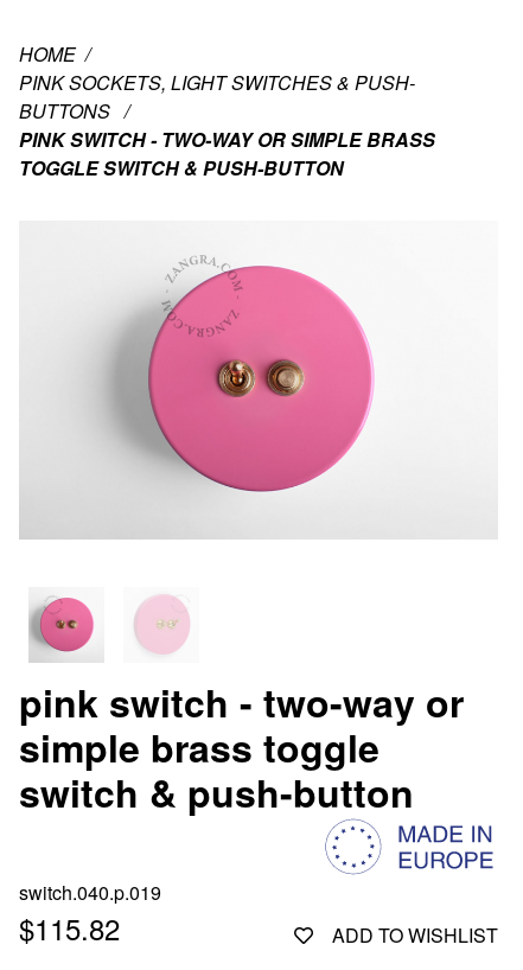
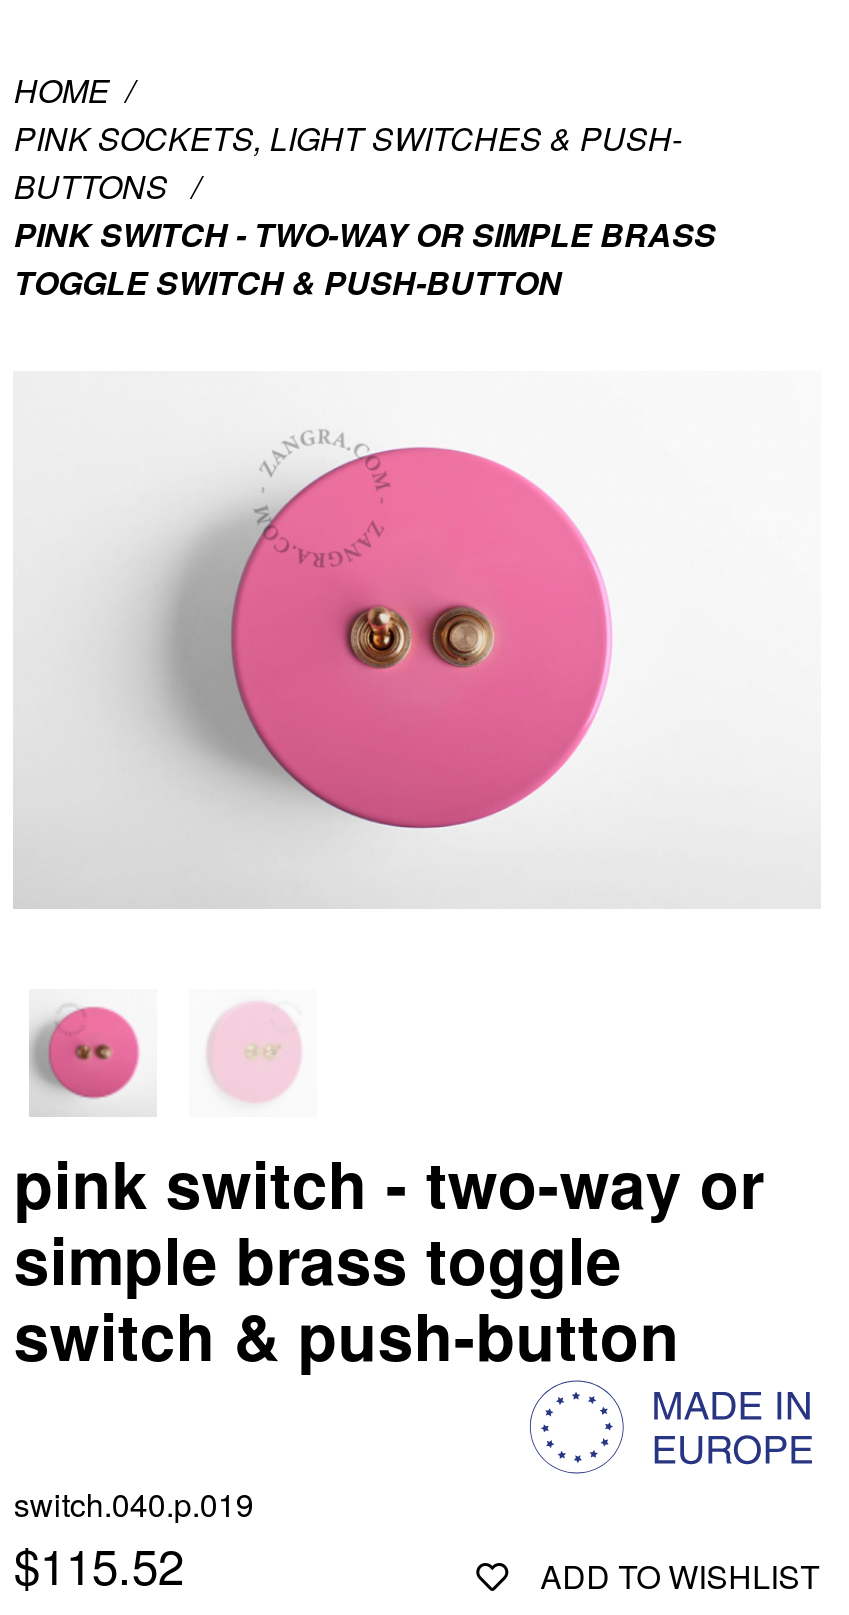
[19,907,120,949] $115.82 -> [14,1529,184,1599] $115.52

